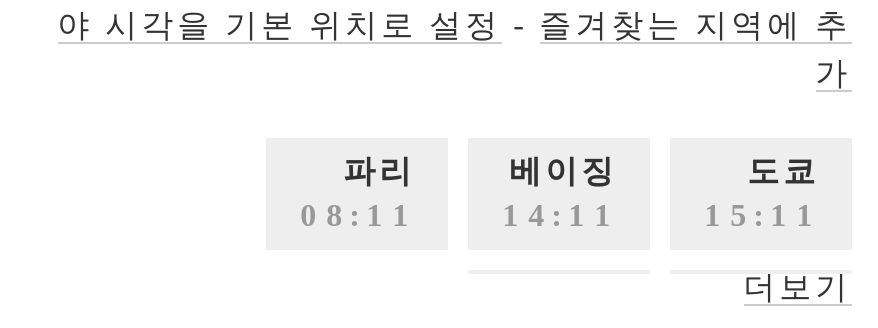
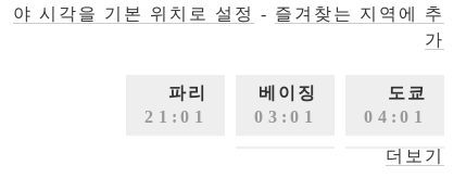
[300,198,412,232] 0 8 : 1 1 -> [145,107,205,126] 2 1 : 0 1
[502,198,614,232] 1 4 : 1 1 -> [254,107,315,126] 0 3 : 0 1
[704,198,816,232] 1 5 : 1 1 -> [364,107,425,126] 0 4 : 0 1

